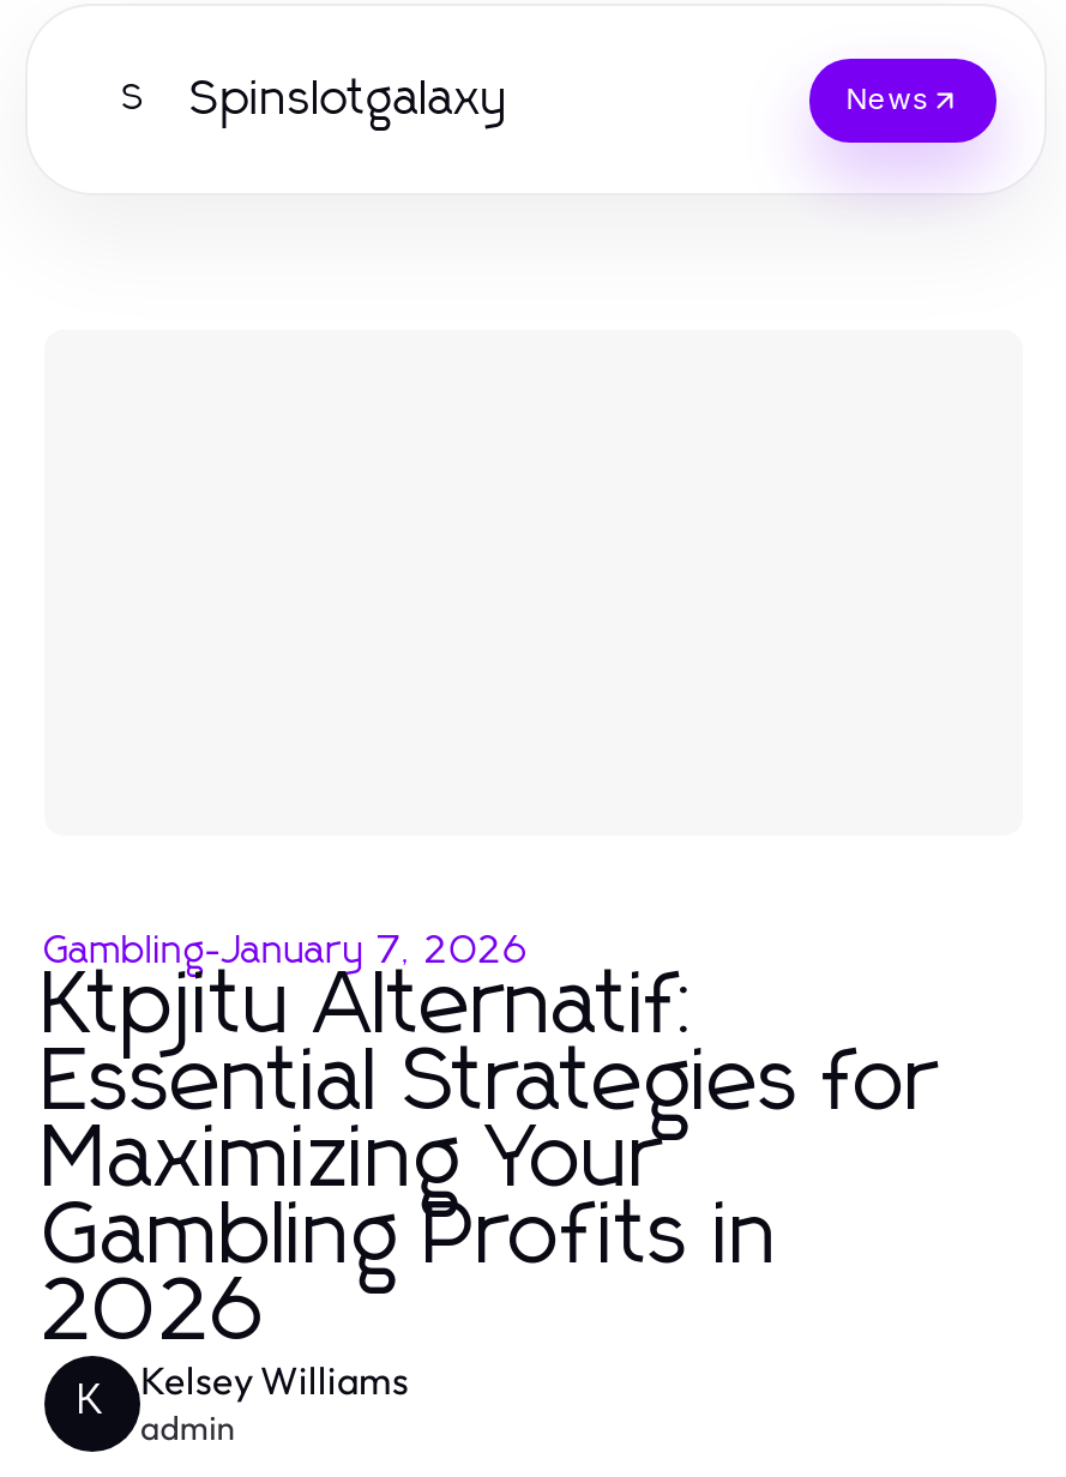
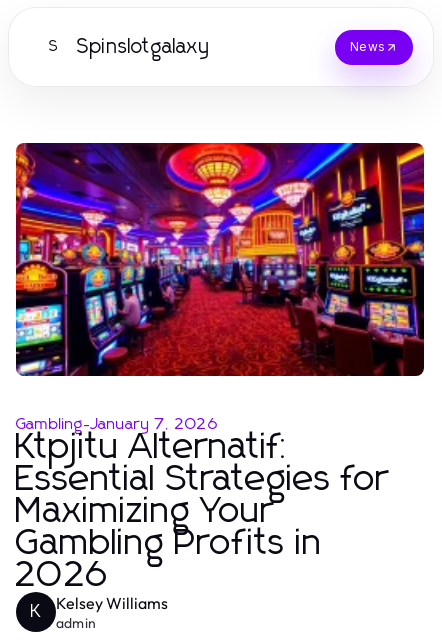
none -> [15,142,425,377] [image]

